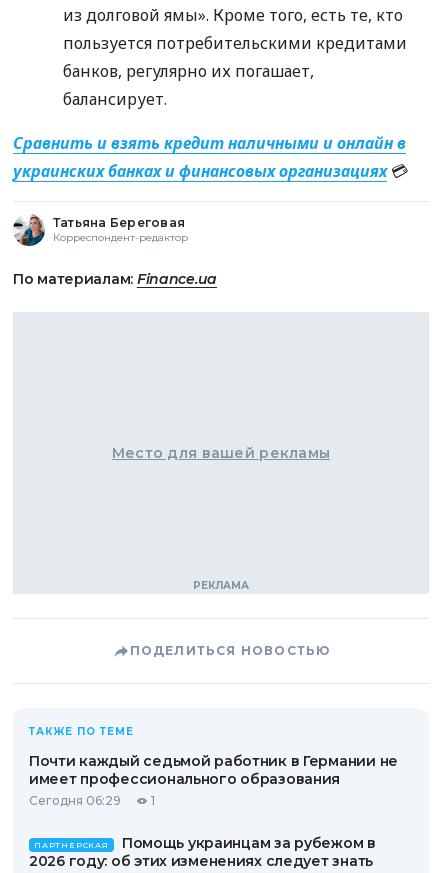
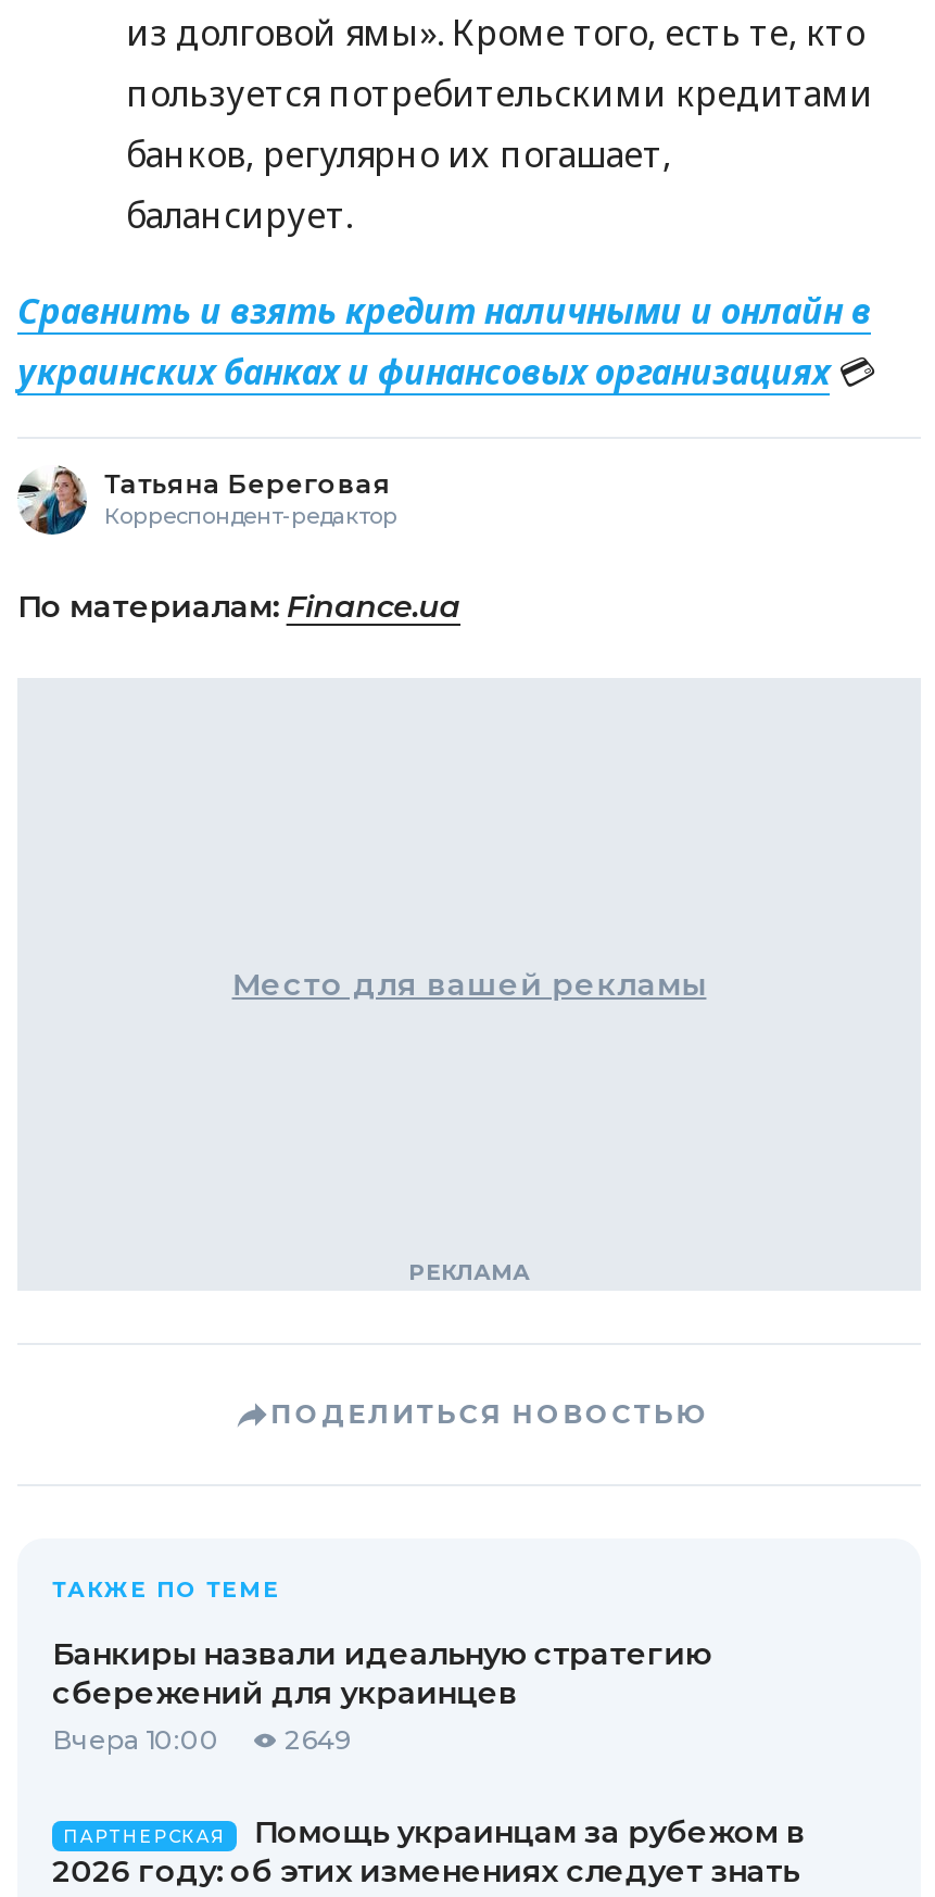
[29,752,398,808] Почти каждый седьмой работник в Германии не | имеет профессионального образования | Сегодня 06:29 | 1 -> [52,1635,711,1756] Банкиры назвали идеальную стратегию | сбережений для украинцев | Вчера 10:00 | 2649

